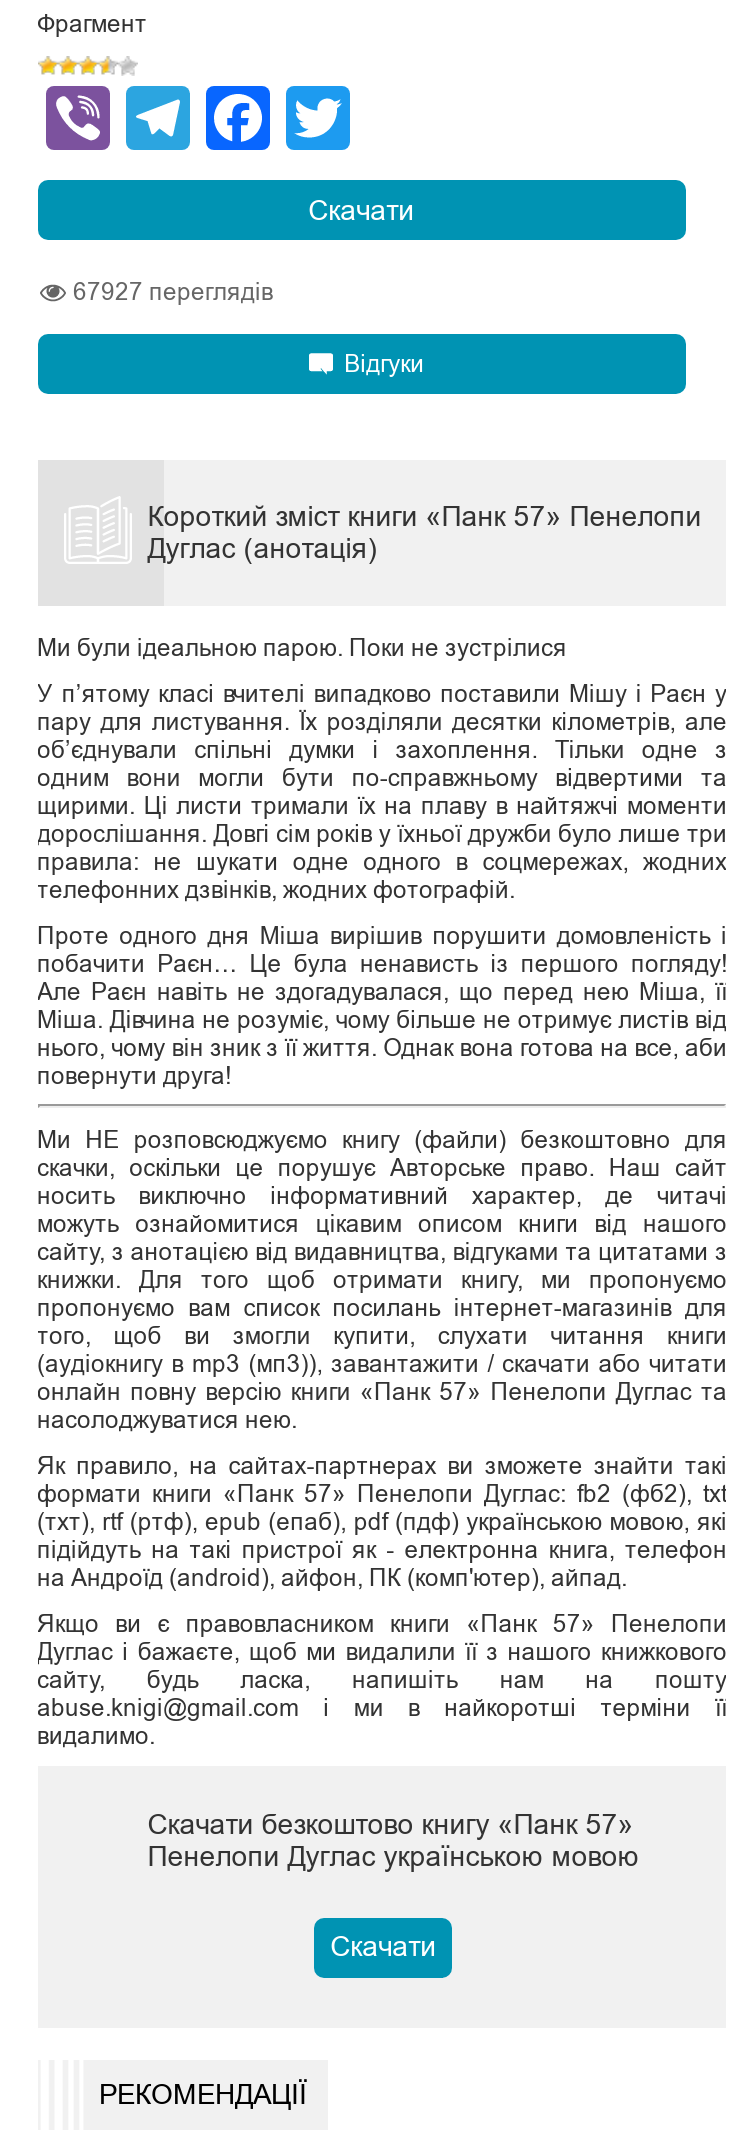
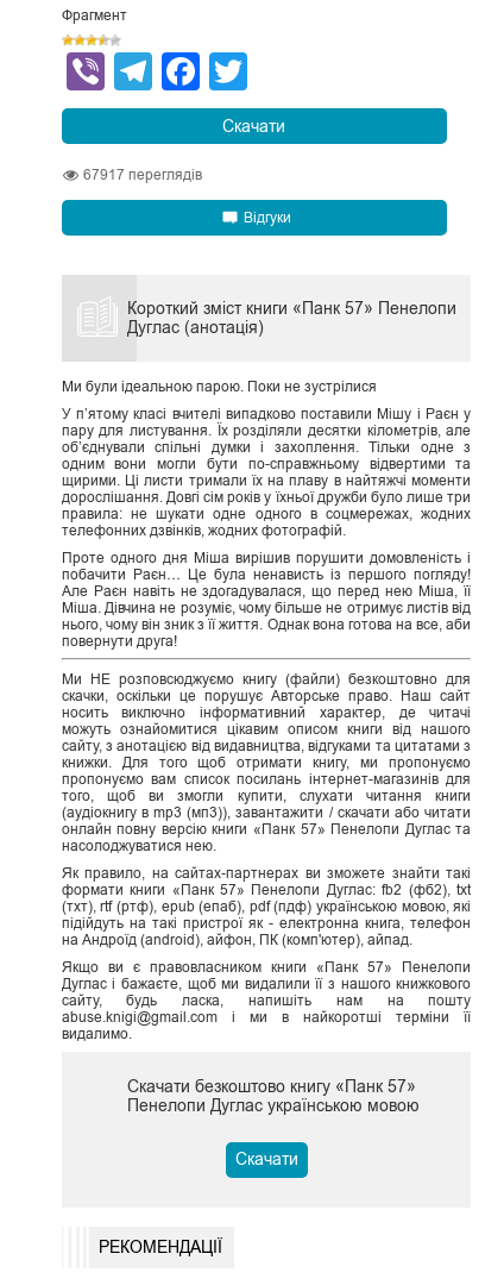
[73,277,273,305] 67927 переглядів -> [83,166,201,183] 67917 переглядів

